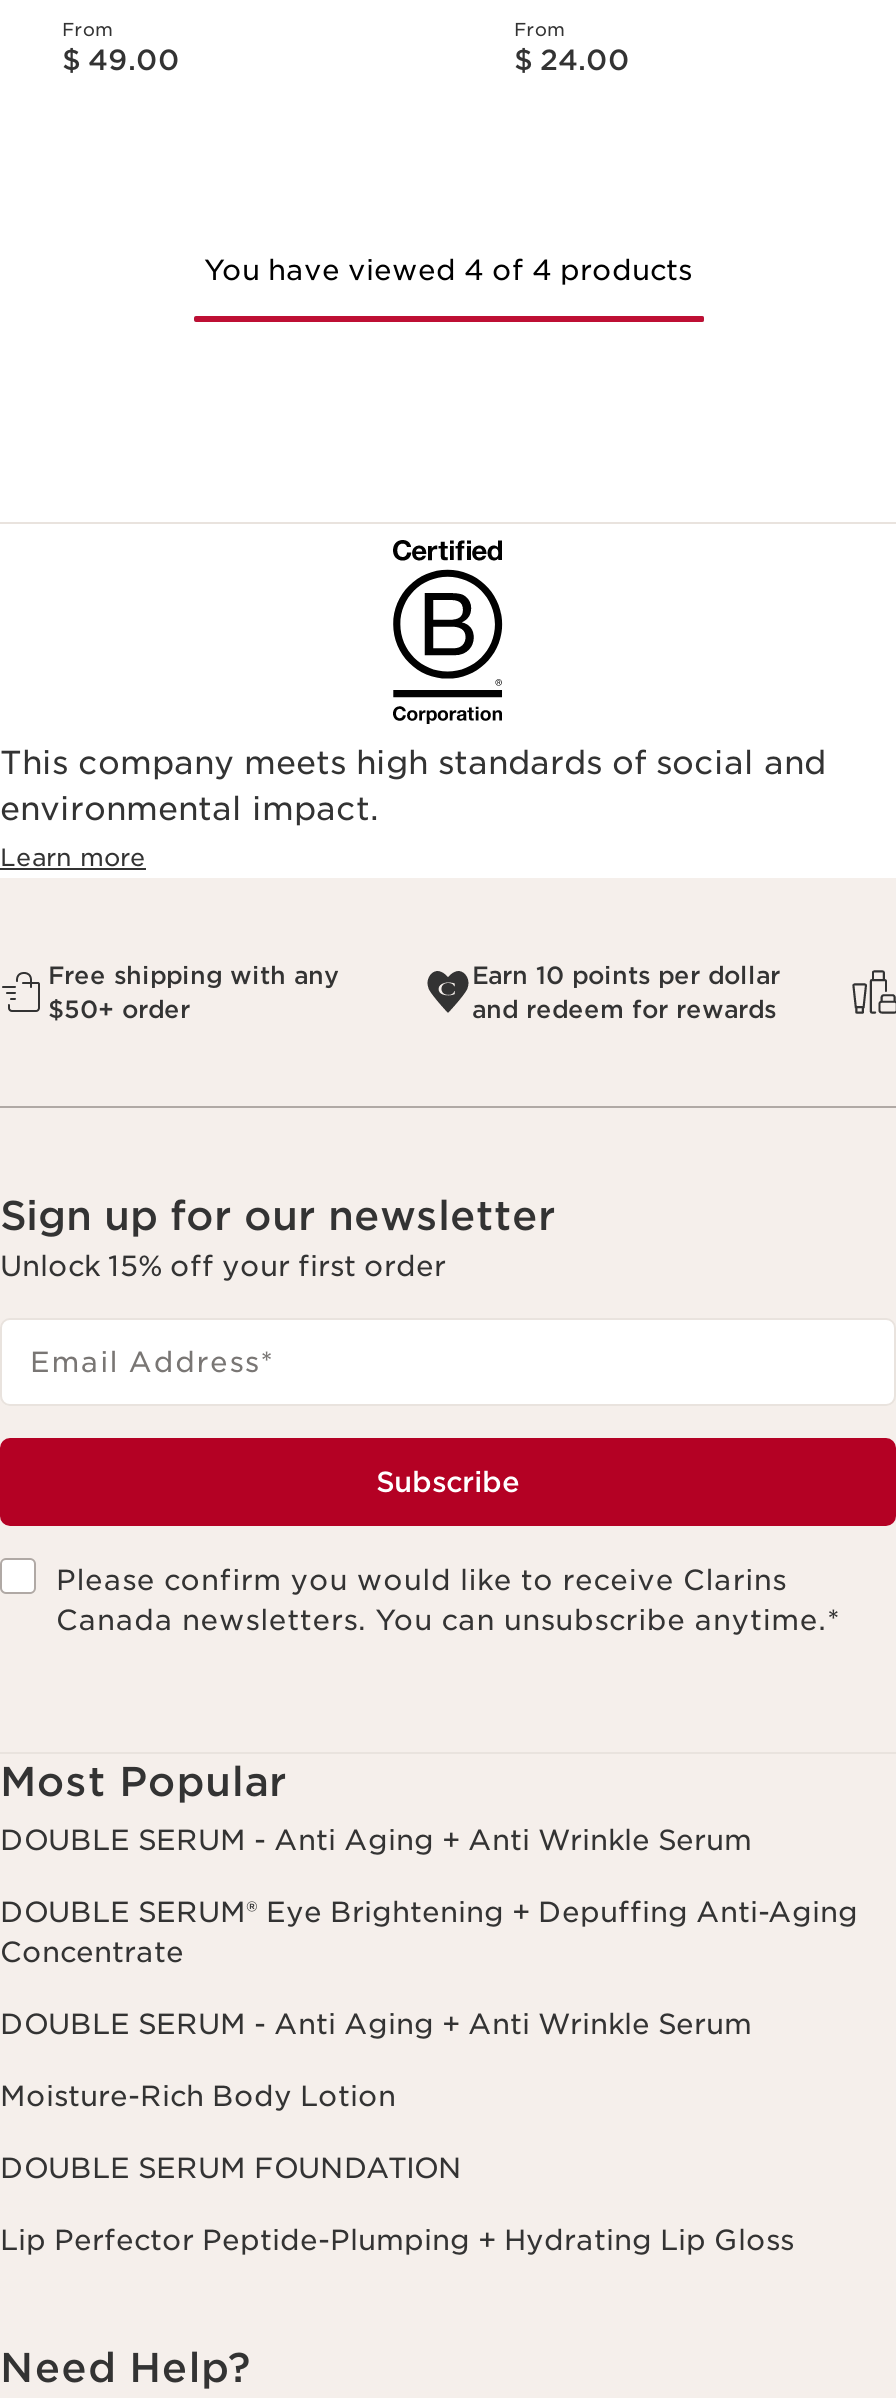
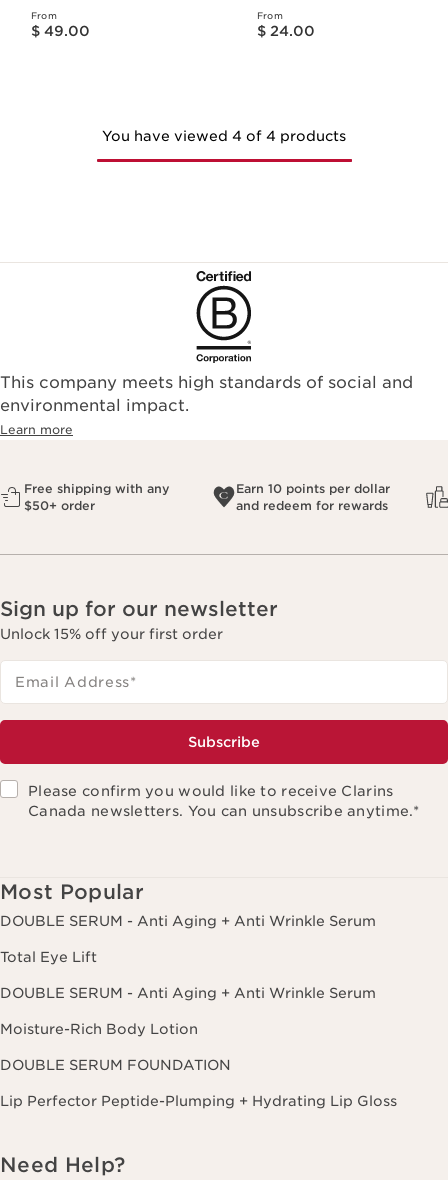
[0,1896,858,1968] DOUBLE SERUM® Eye Brightening + Depuffing Anti-Aging | Concentrate -> [0,949,97,965] Total Eye Lift

